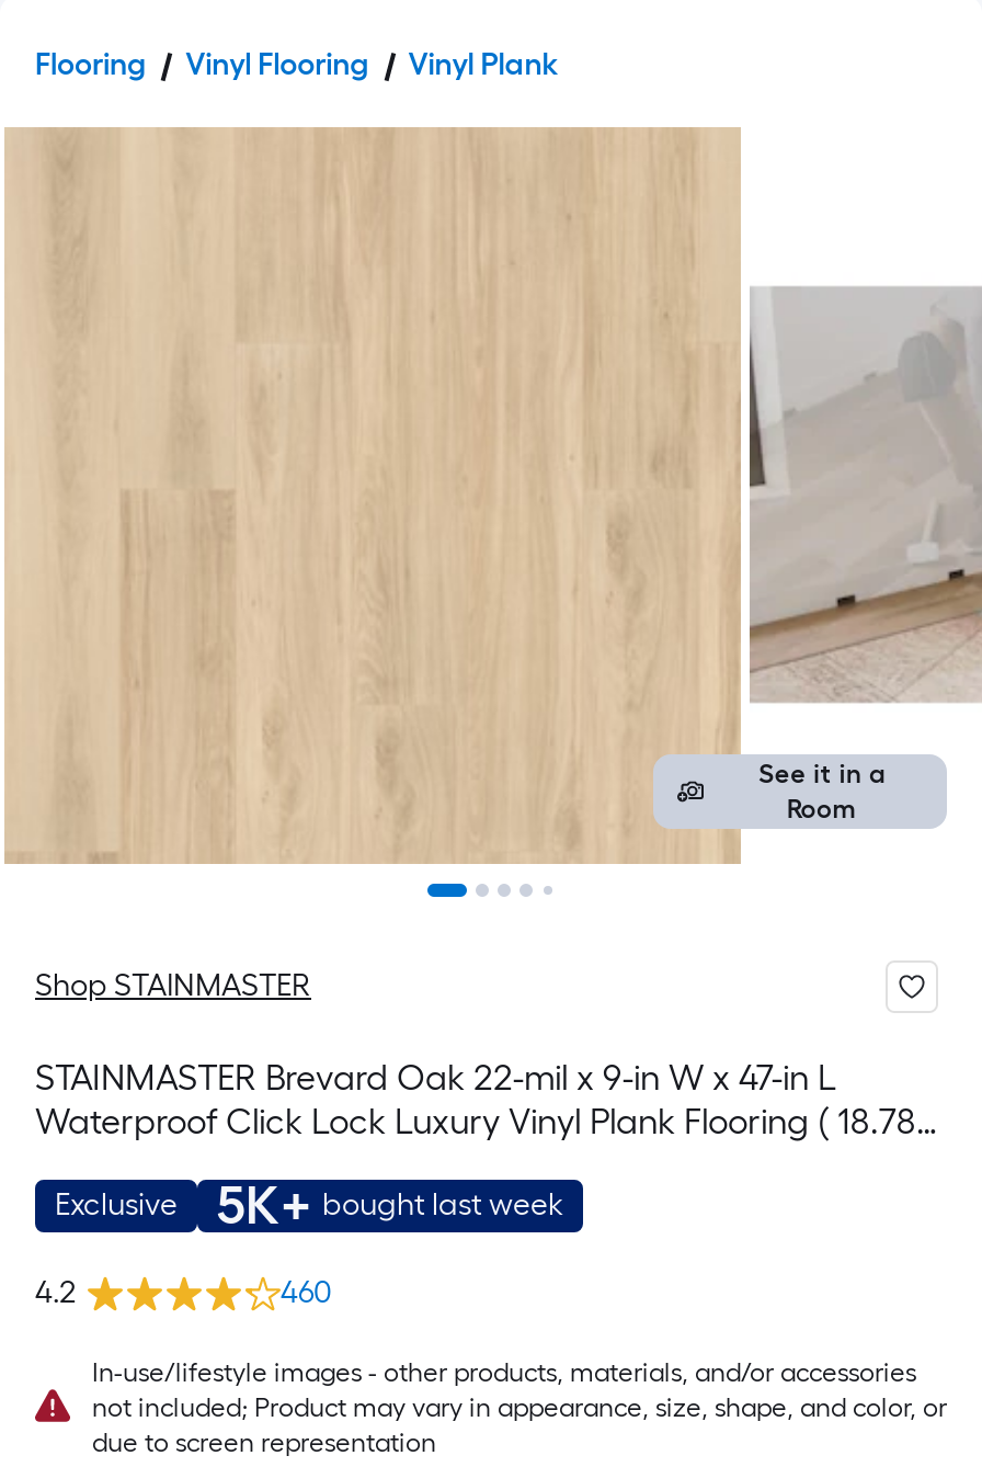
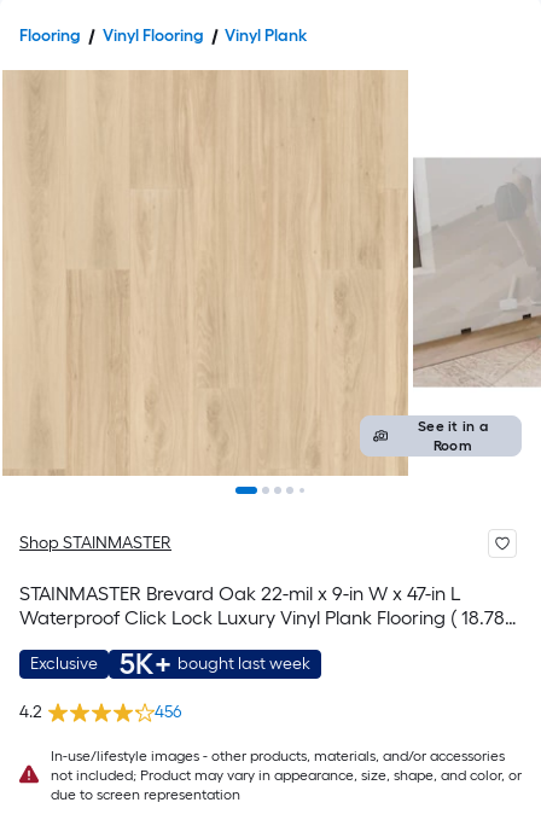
[281,1274,331,1311] 460 -> [155,702,181,722] 456

